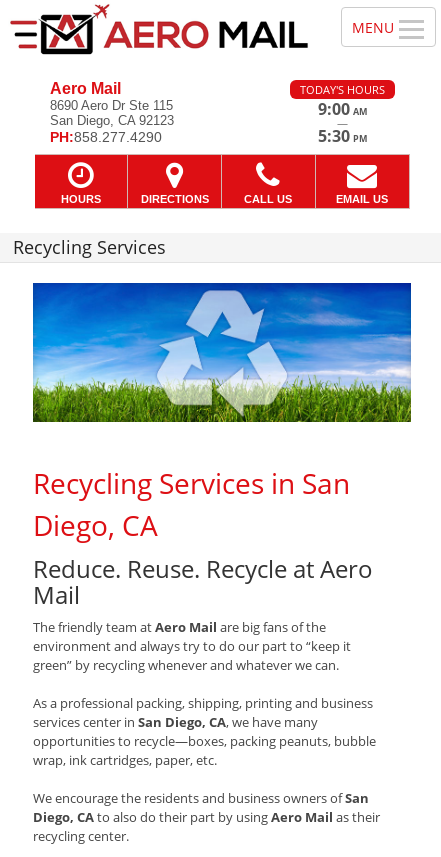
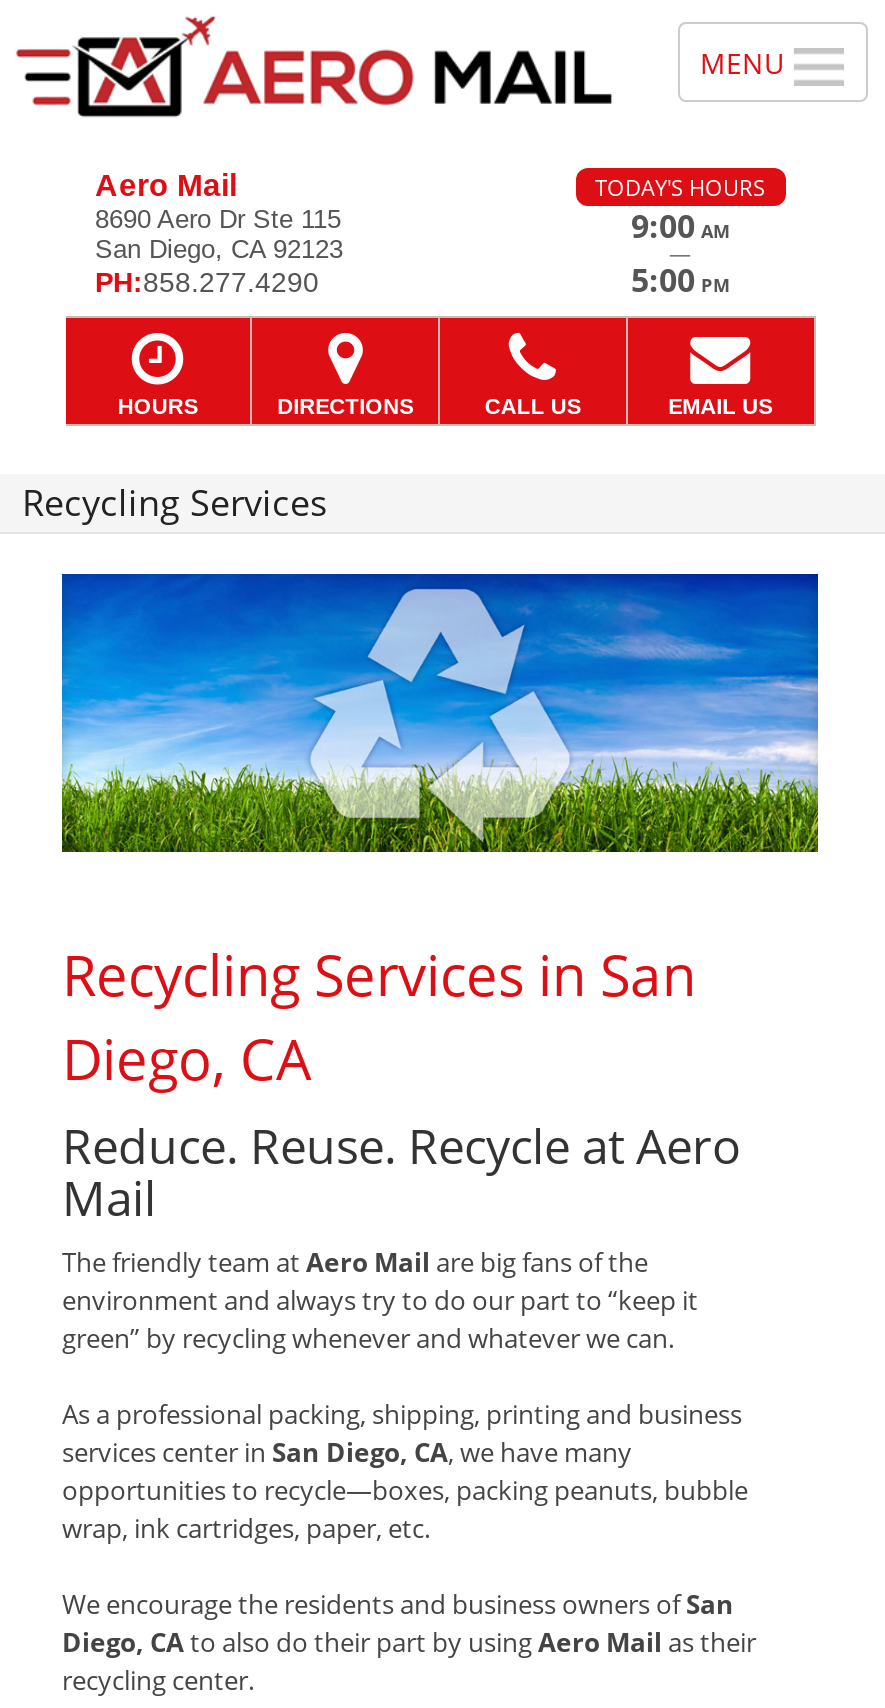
[317,125,366,147] 5:30 PM -> [631,258,729,302] 5:00 PM

